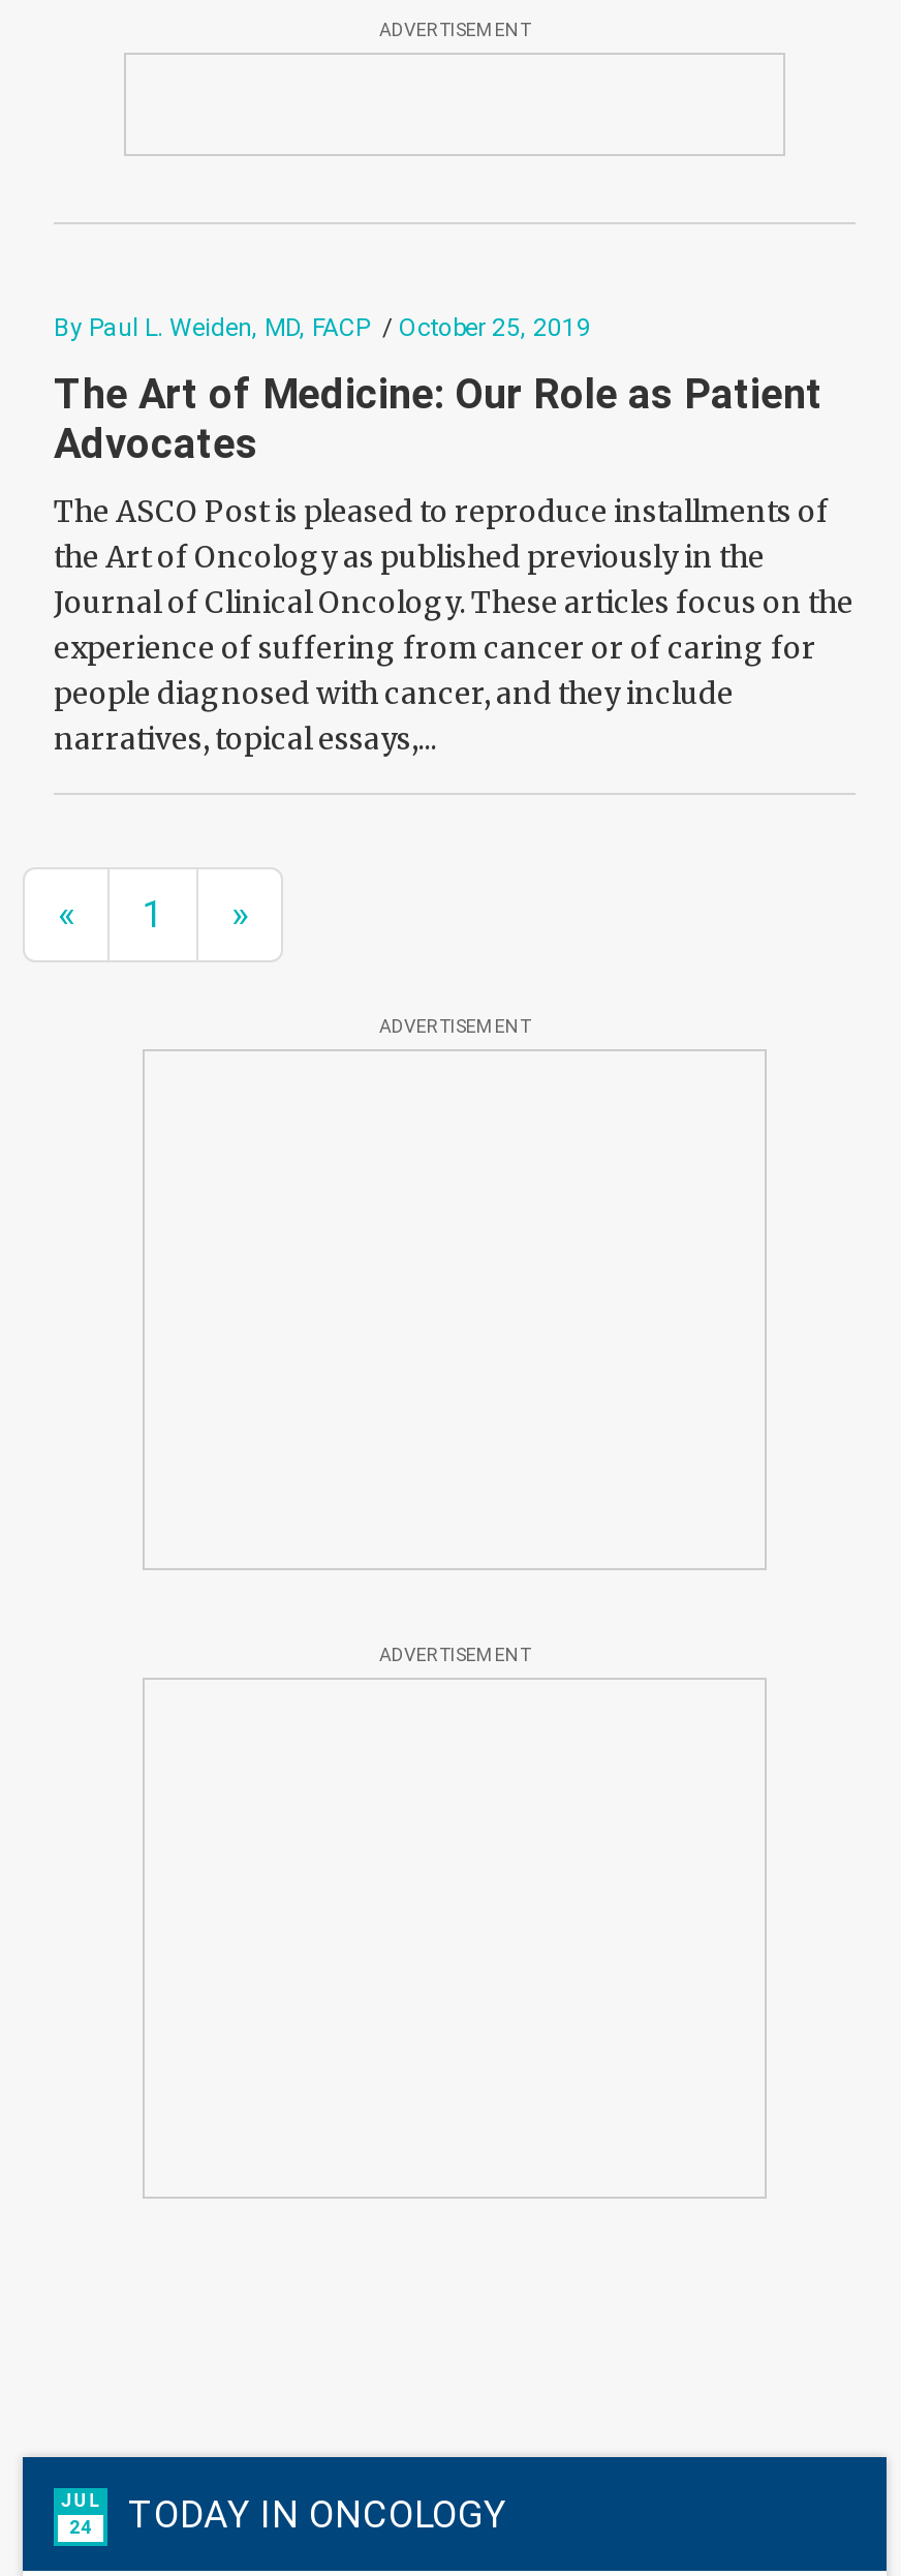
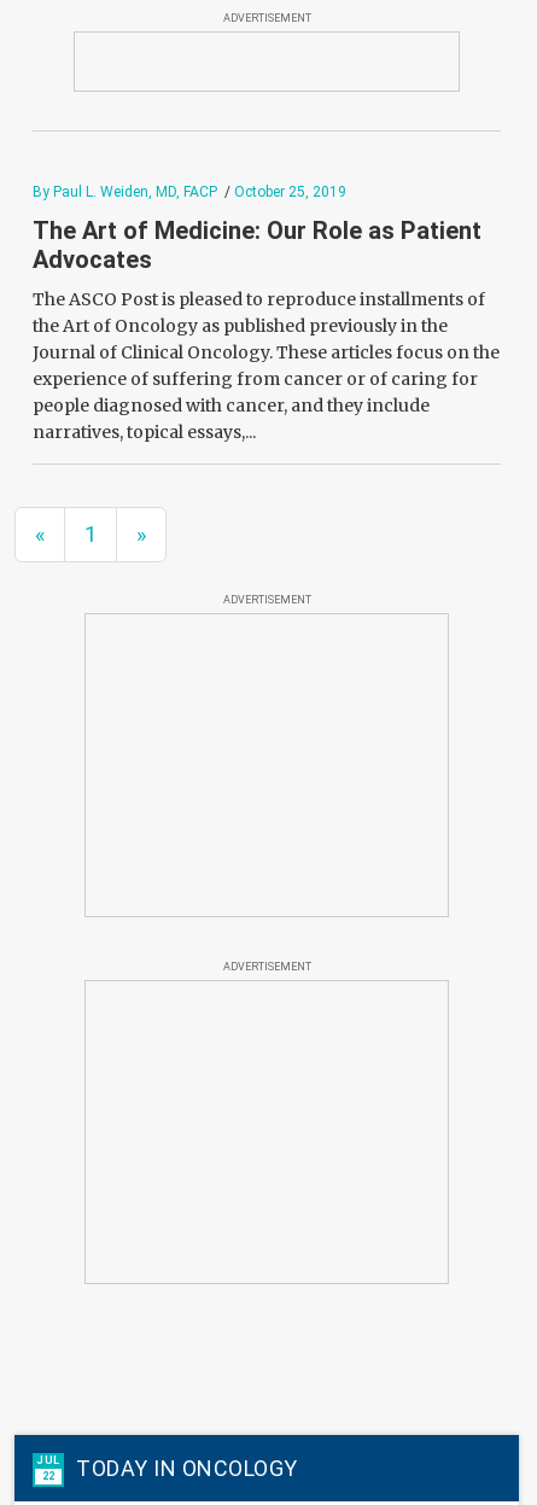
[60,2490,507,2538] JUL 24 TODAY IN ONCOLOGY -> [36,1454,297,1482] JUL 22 TODAY IN ONCOLOGY

